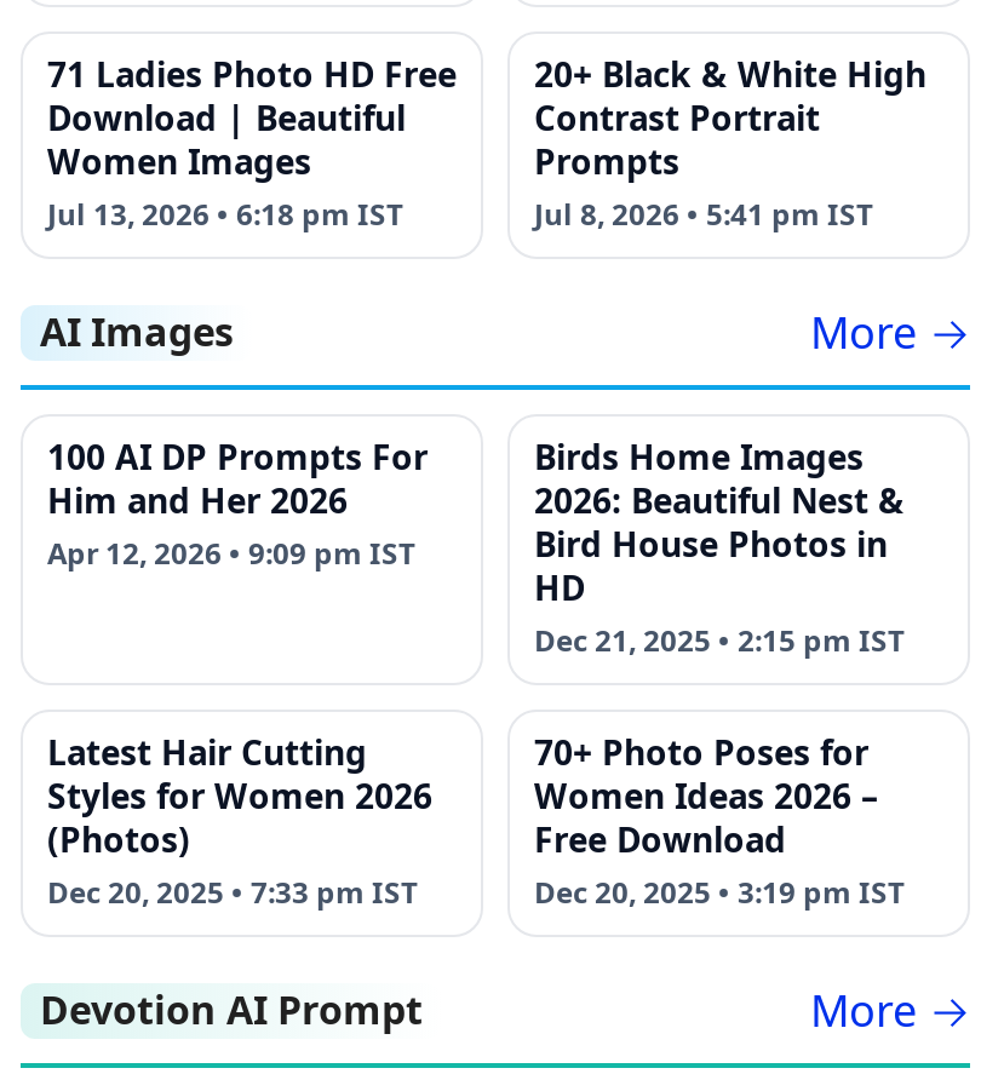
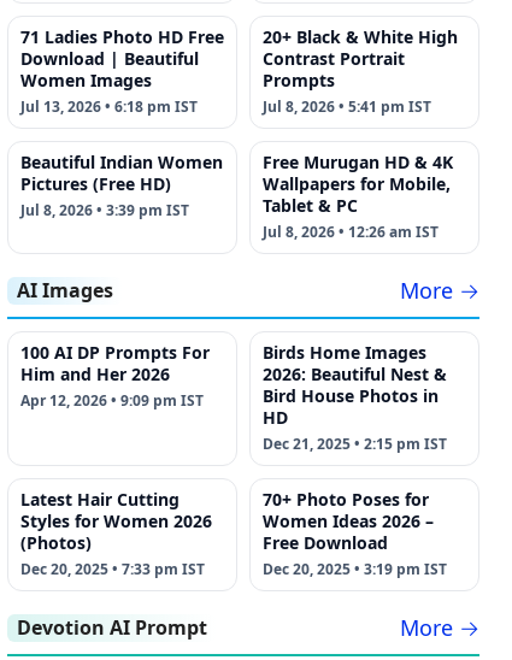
none -> [20,151,223,220] Beautiful Indian Women | Pictures (Free HD) | Jul 8, 2026 • 3:39 pm IST
none -> [263,151,453,242] Free Murugan HD & 4K | Wallpapers for Mobile, | Tablet & PC | Jul 8, 2026 • 12:26 am IST

